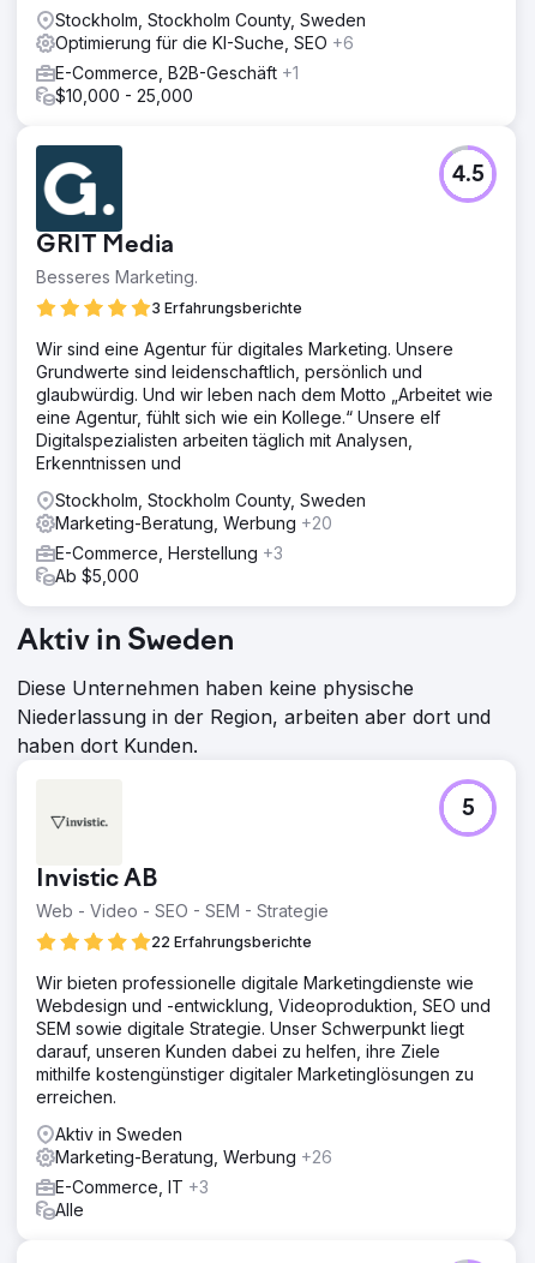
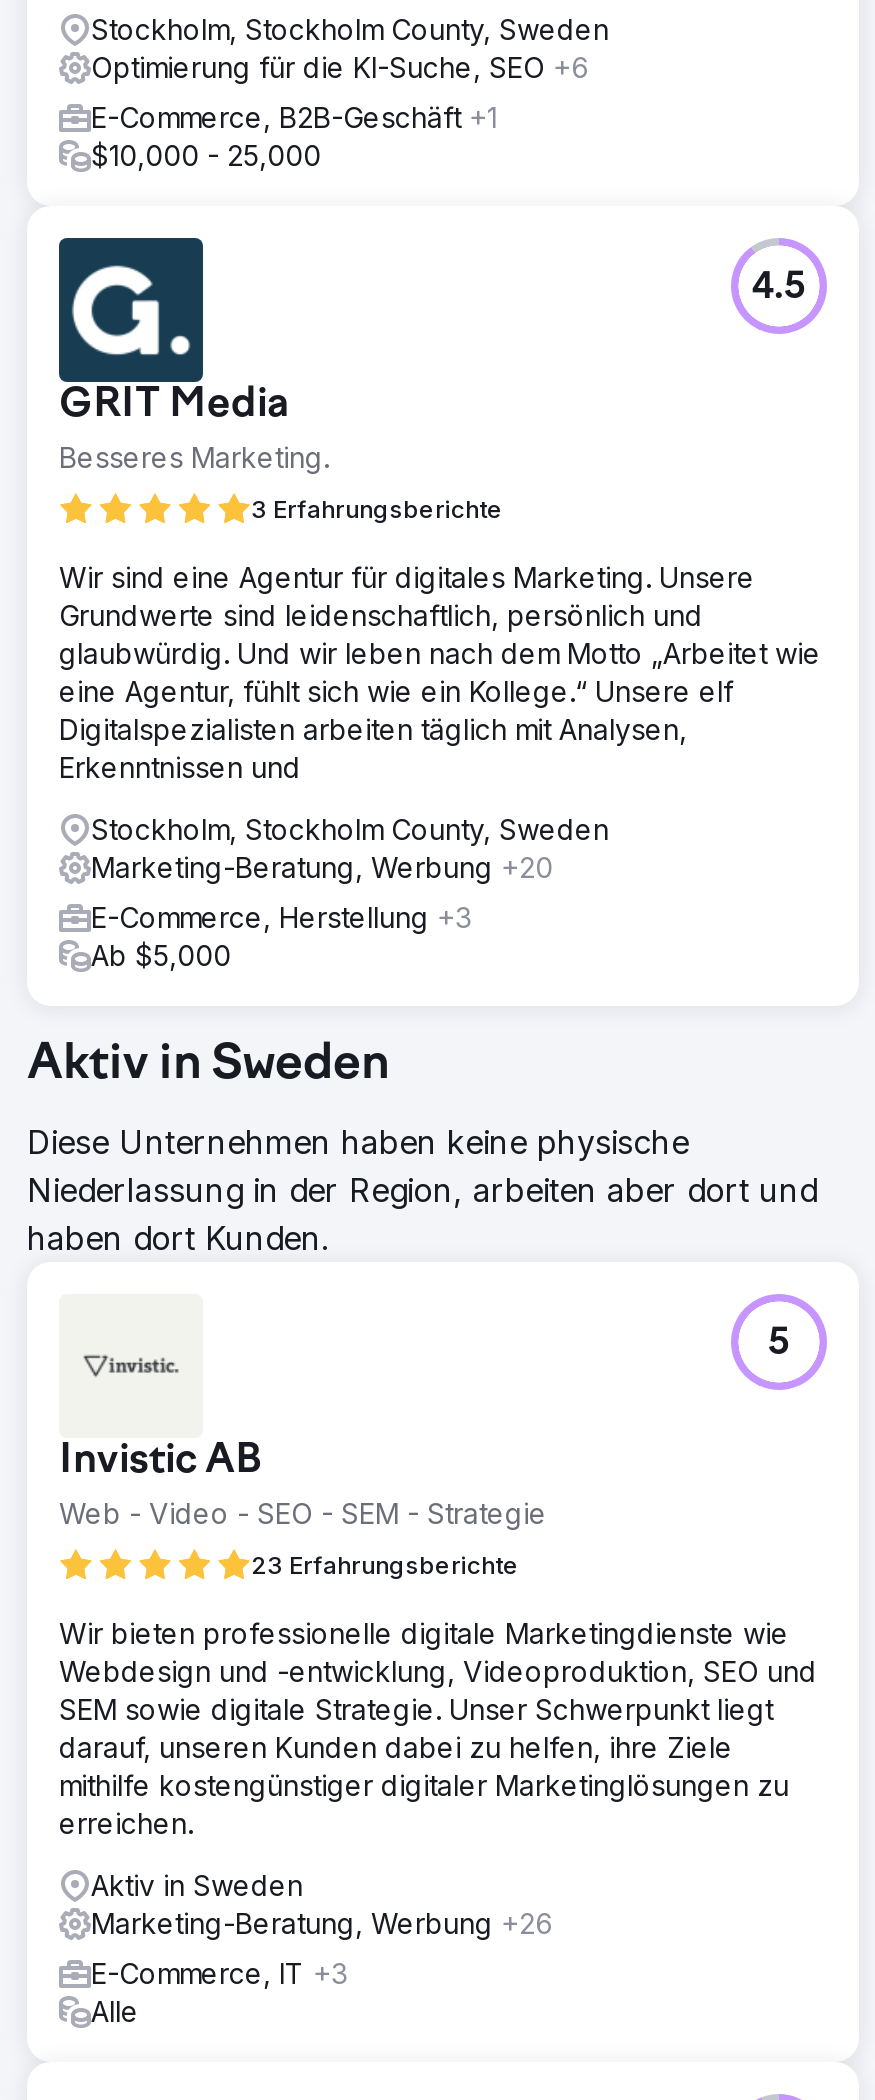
[151,933,312,951] 22 Erfahrungsberichte -> [251,1550,519,1580] 23 Erfahrungsberichte

